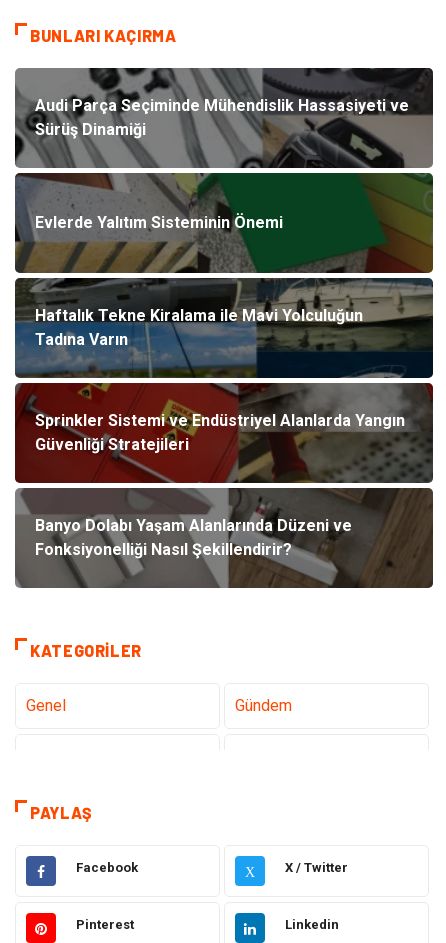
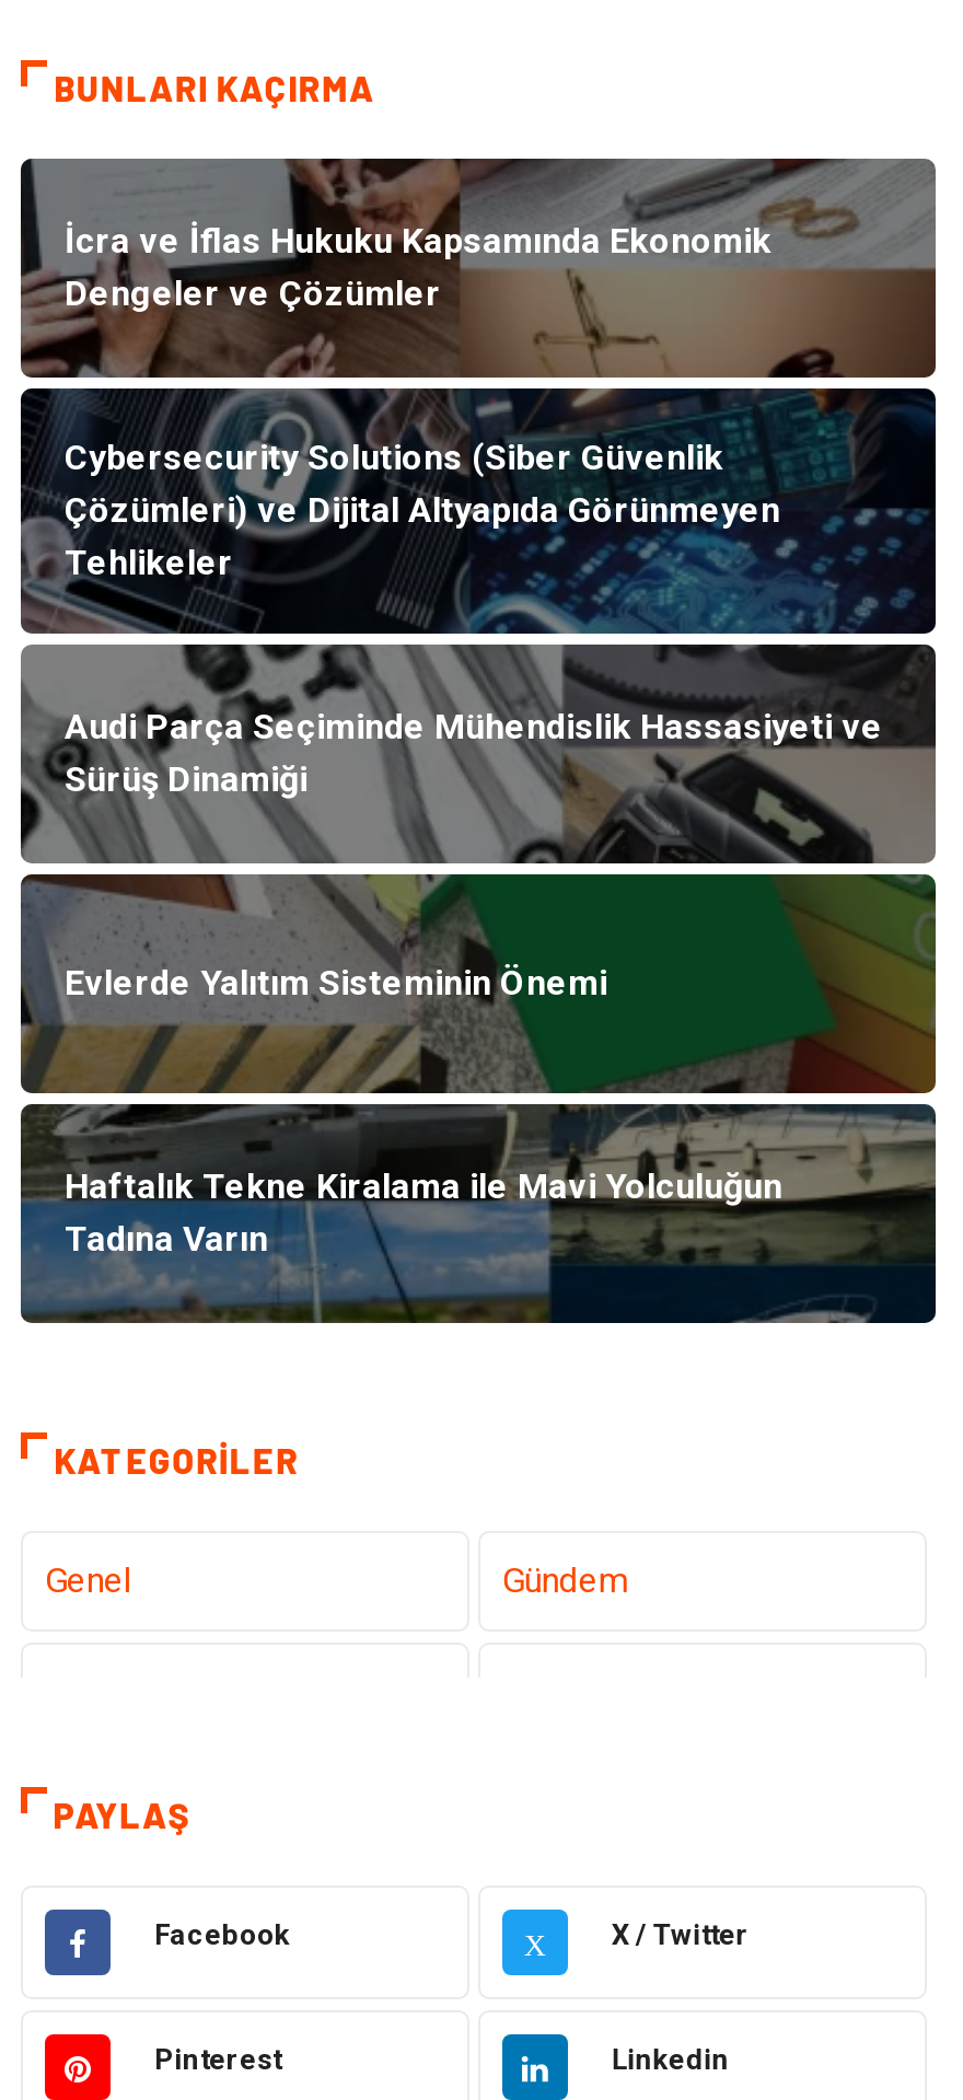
none -> [19,159,938,636] [image] | İcra ve İflas Hukuku Kapsamında Ekonomik | Dengeler ve Çözümler
none -> [65,437,780,584] Cybersecurity Solutions (Siber Güvenlik | Çözümleri) ve Dijital Altyapıda Görünmeyen | Tehlikeler
moved [14,91,409,349] -> [19,695,883,1260]: [image] | Audi Parça Seçiminde Mühendislik Hassasiyeti ve | Sürüş Dinamiği | Evlerde Yalıtım Sisteminin Önemi | Haftalık Tekne Kiralama ile Mavi Yolculuğun | Tadına Varın
[14,382,433,588] [image] | Sprinkler Sistemi ve Endüstriyel Alanlarda Yangın | Güvenliği Stratejileri -> none
[35,516,352,559] Banyo Dolabı Yaşam Alanlarında Düzeni ve | Fonksiyonelliği Nasıl Şekillendirir? -> none

